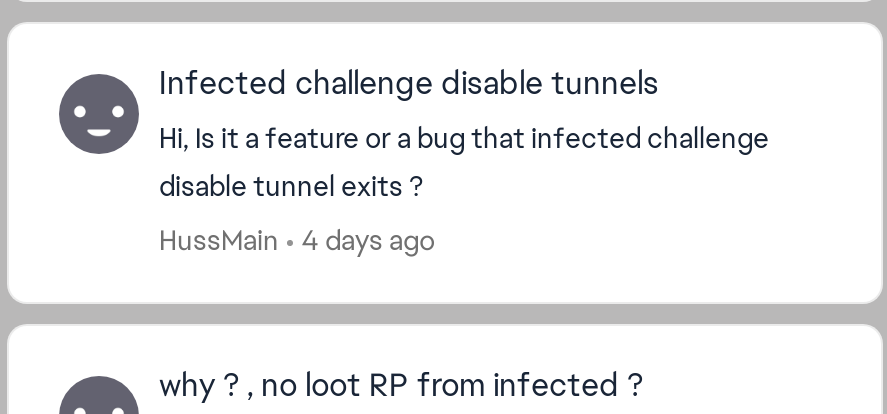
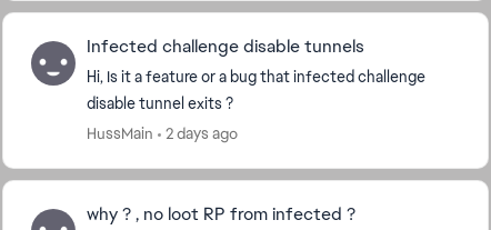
[159,222,435,258] HussMain 4 days ago -> [87,123,238,143] HussMain 2 days ago

